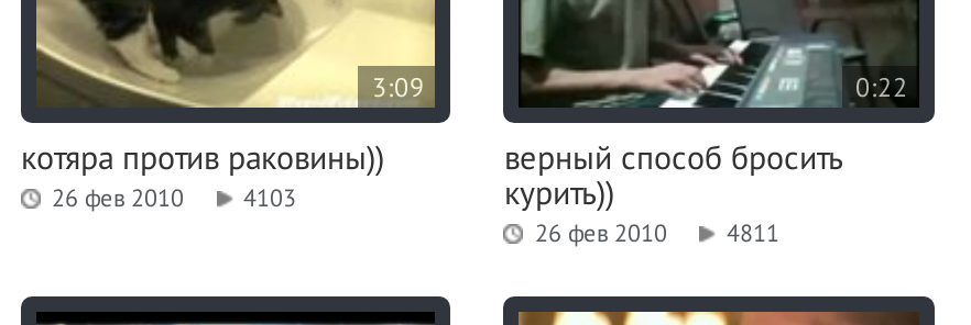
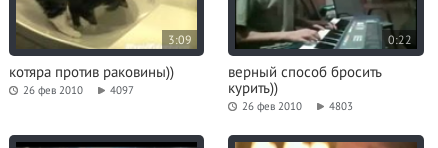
[52,182,296,212] 26 фев 2010 4103 -> [23,83,134,97] 26 фев 2010 4097
[535,217,779,247] 26 фев 2010 4811 -> [242,99,353,113] 26 фев 2010 4803

